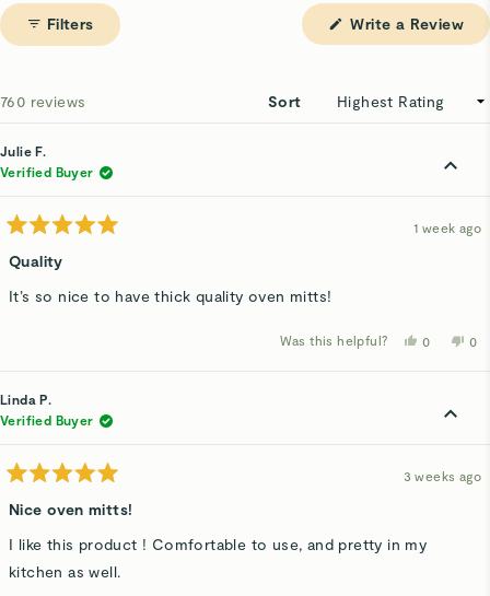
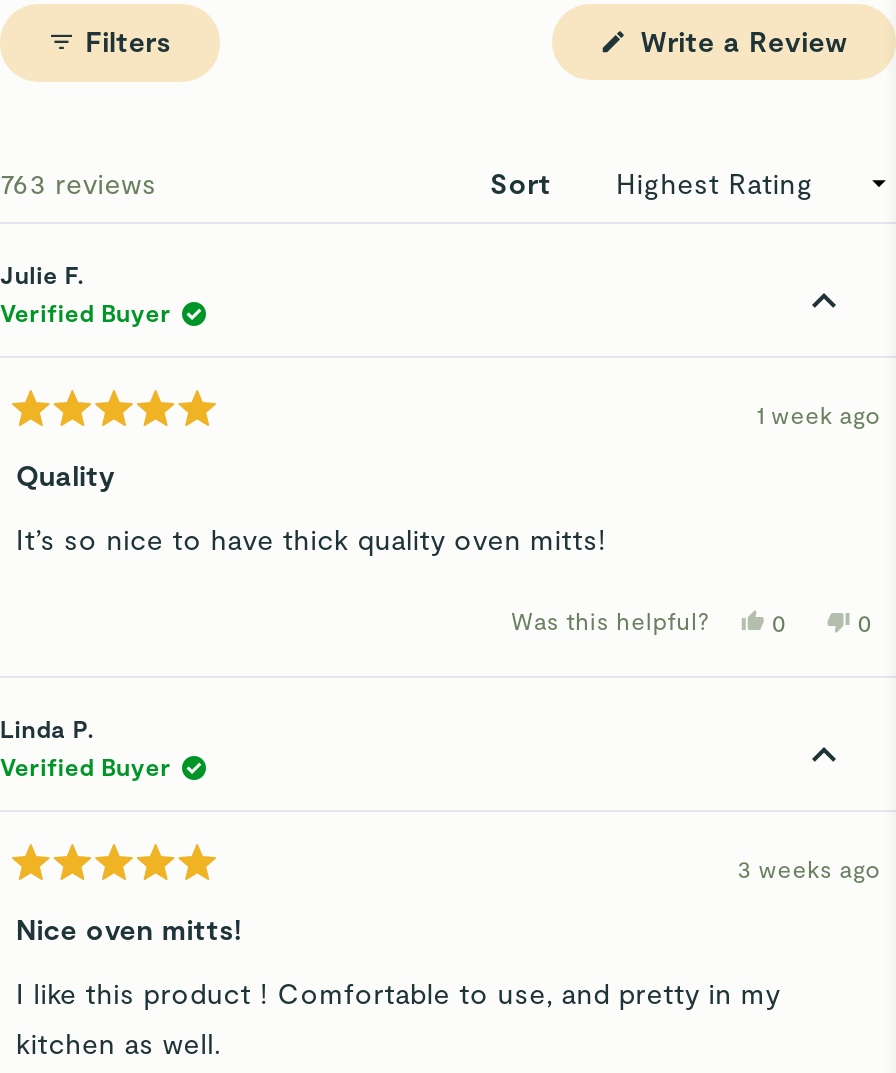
[0,92,86,110] 760 reviews -> [0,166,157,200] 763 reviews

